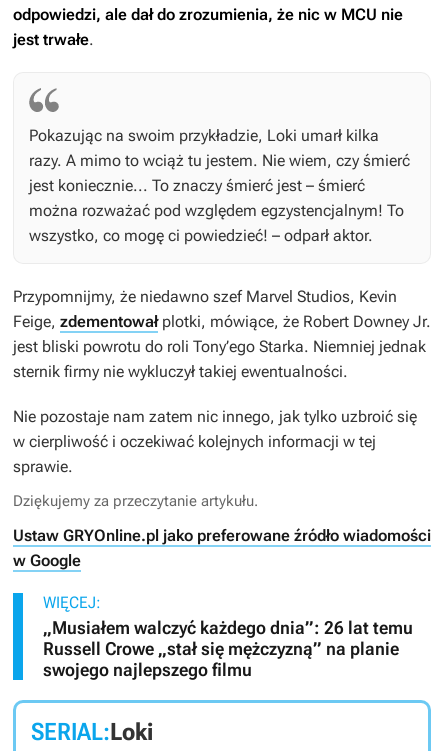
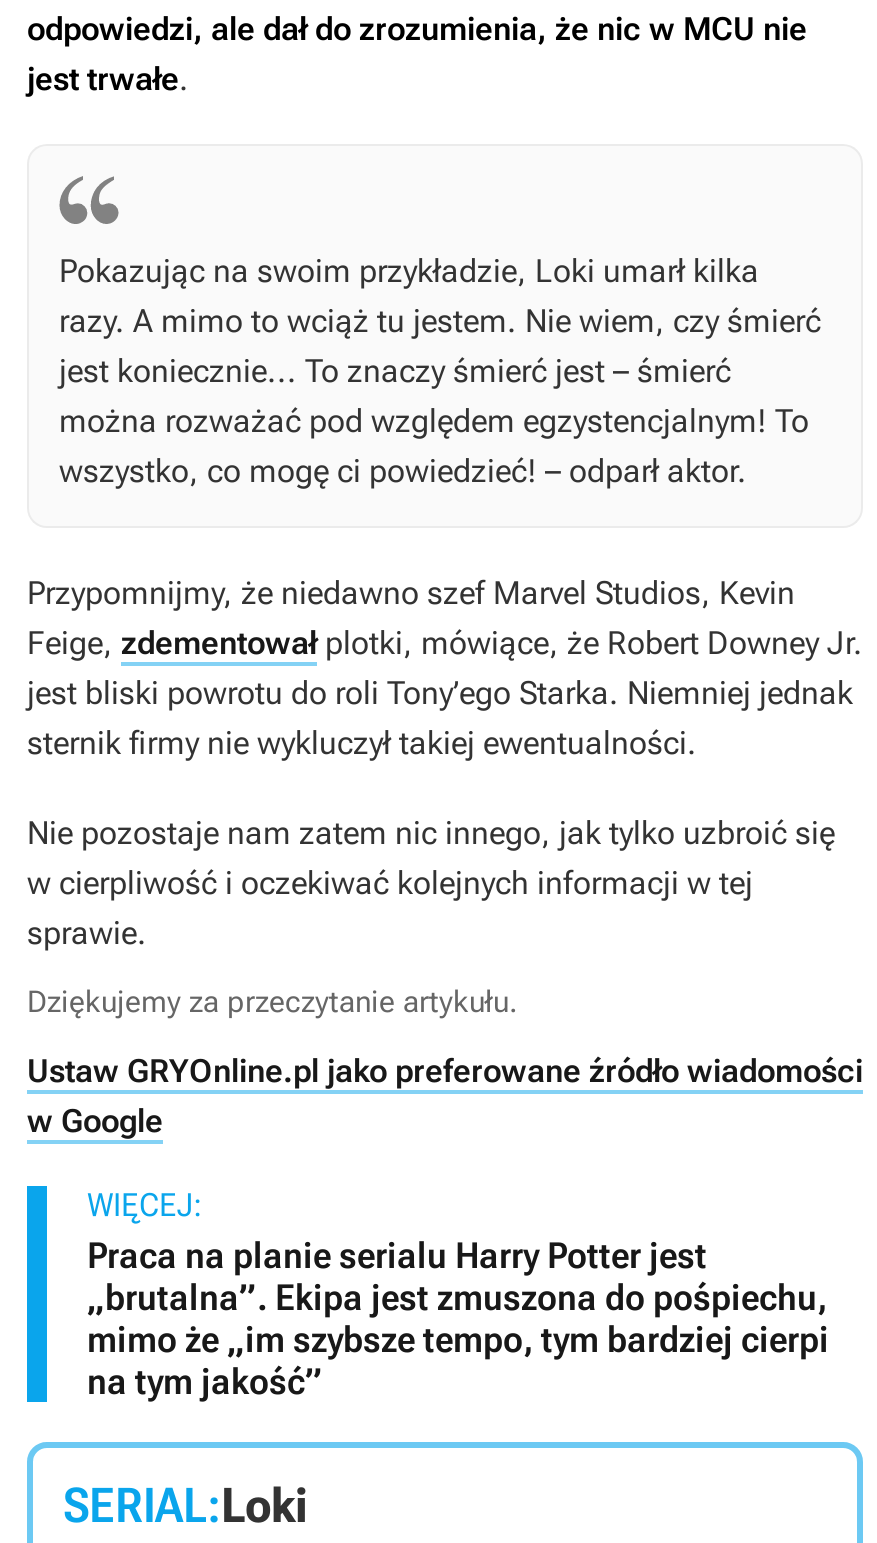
[43,617,413,680] „Musiałem walczyć każdego dnia”: 26 lat temu | Russell Crowe „stał się mężczyzną” na planie | swojego najlepszego filmu -> [87,1234,829,1402] Praca na planie serialu Harry Potter jest | „brutalna”. Ekipa jest zmuszona do pośpiechu, | mimo że „im szybsze tempo, tym bardziej cierpi | na tym jakość”

